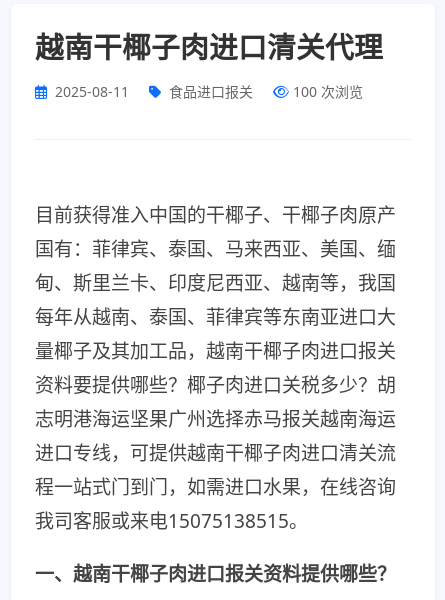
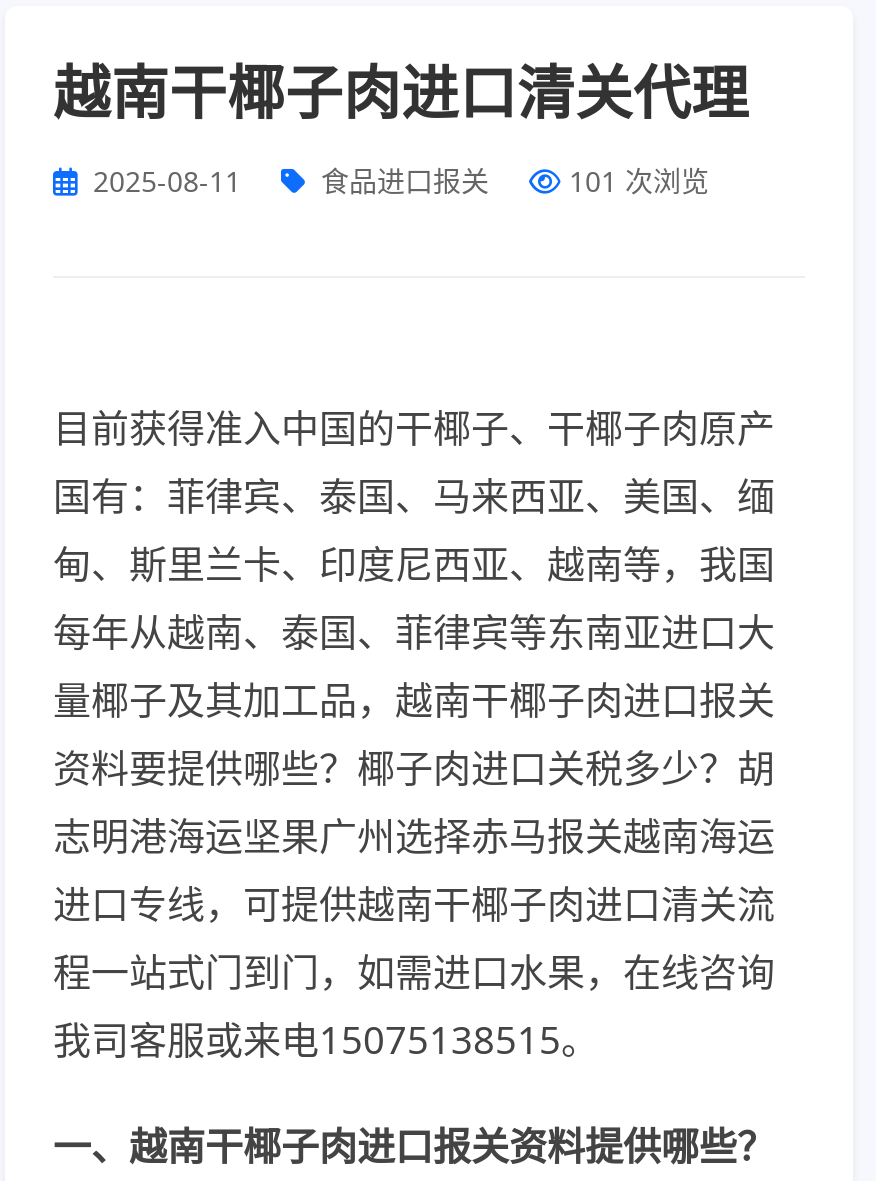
[293,82,363,101] 100次浏览 -> [569,162,709,200] 101次浏览

